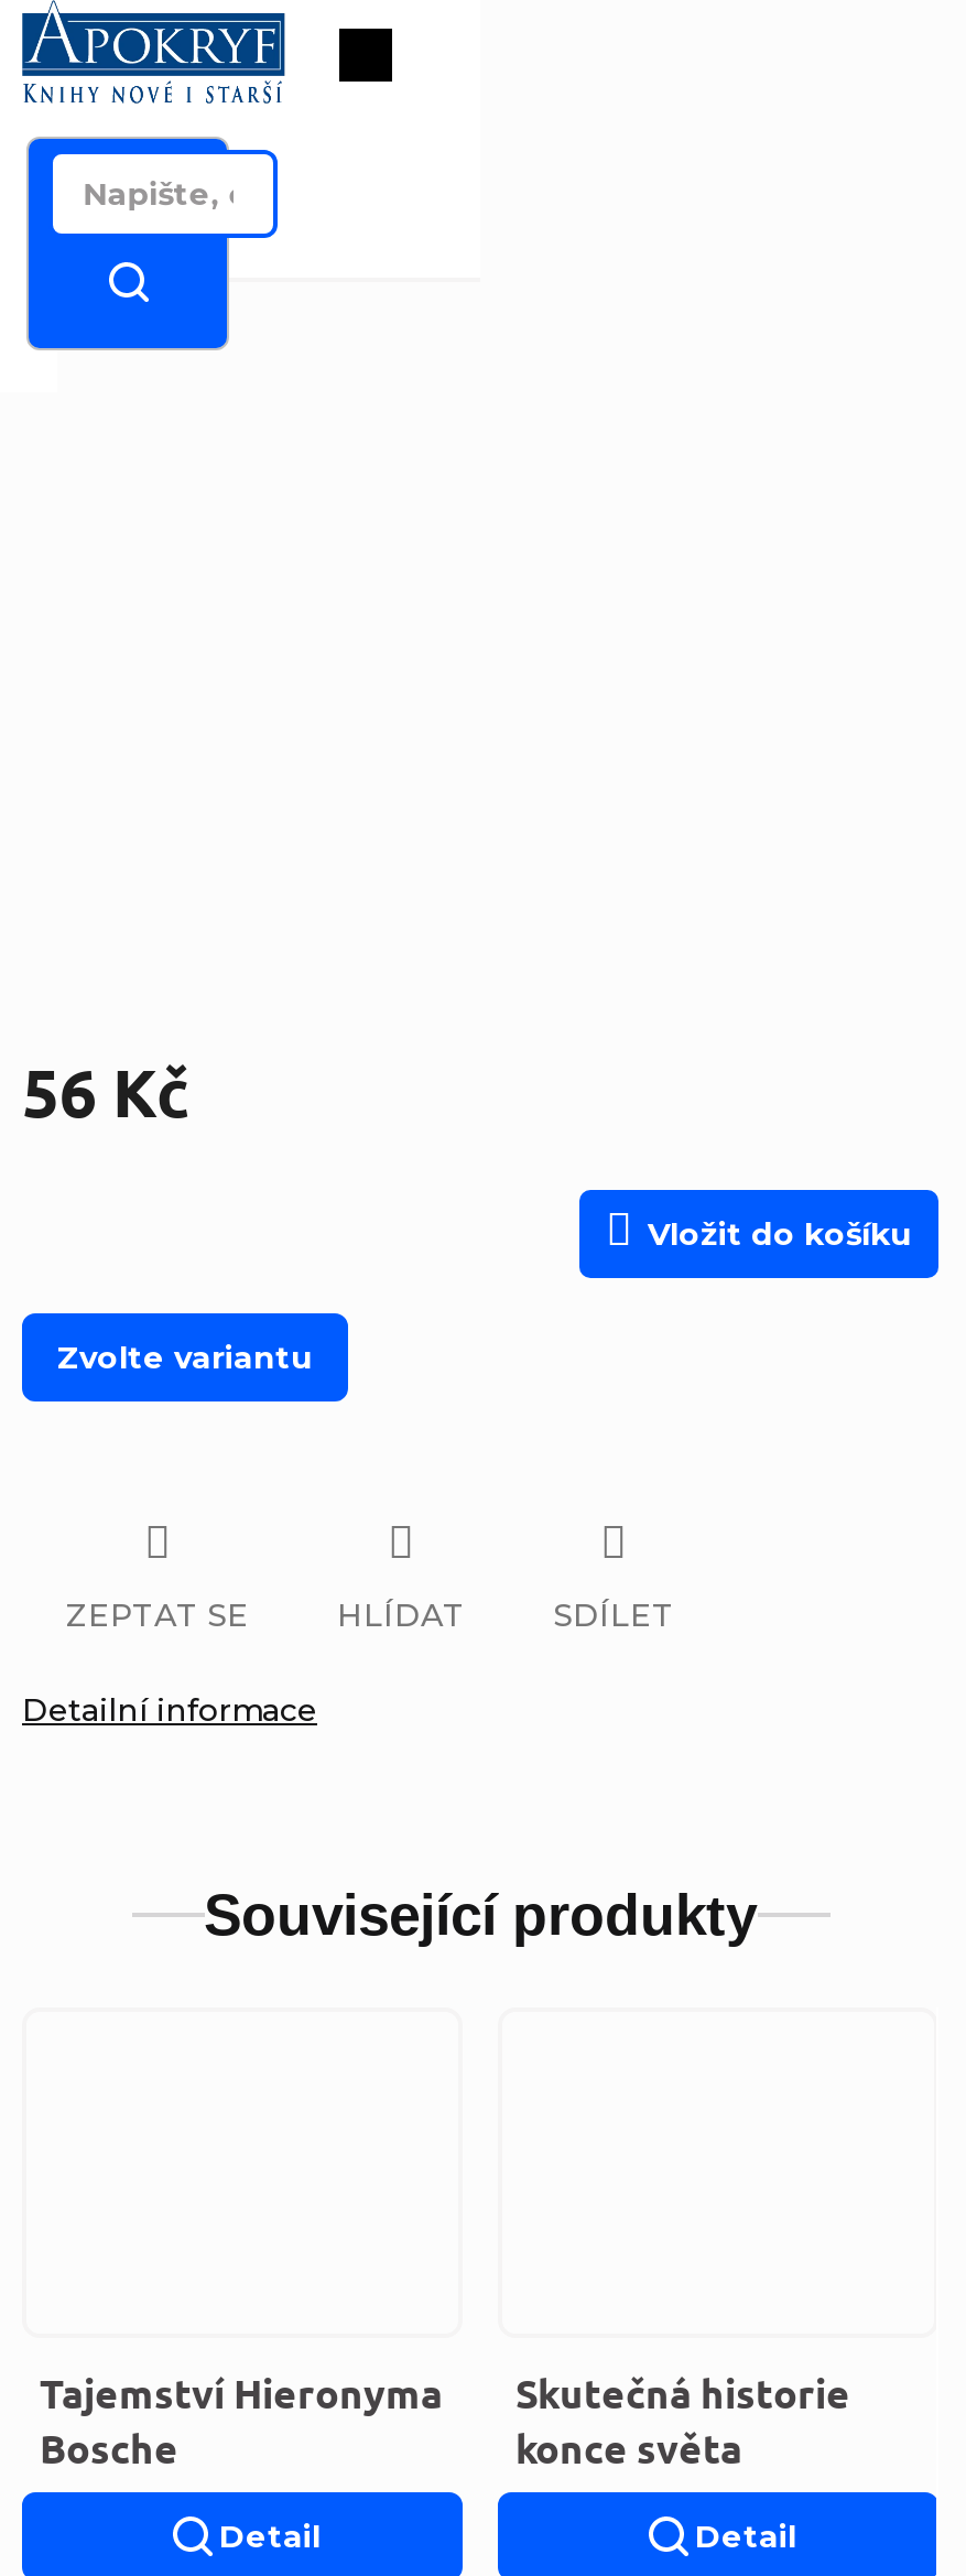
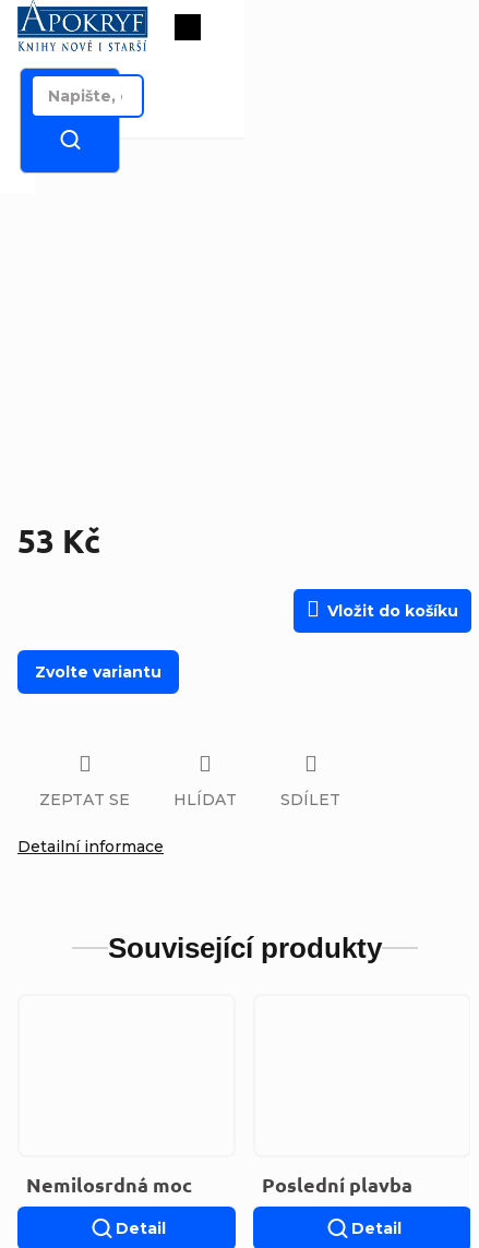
[22,1051,189,1133] 56 Kč -> [17,520,100,561] 53 Kč
[40,2368,443,2474] Tajemství Hieronyma | Bosche -> [26,1172,192,1197] Nemilosrdná moc
[515,2368,850,2474] Skutečná historie | konce světa -> [262,1172,412,1197] Poslední plavba

